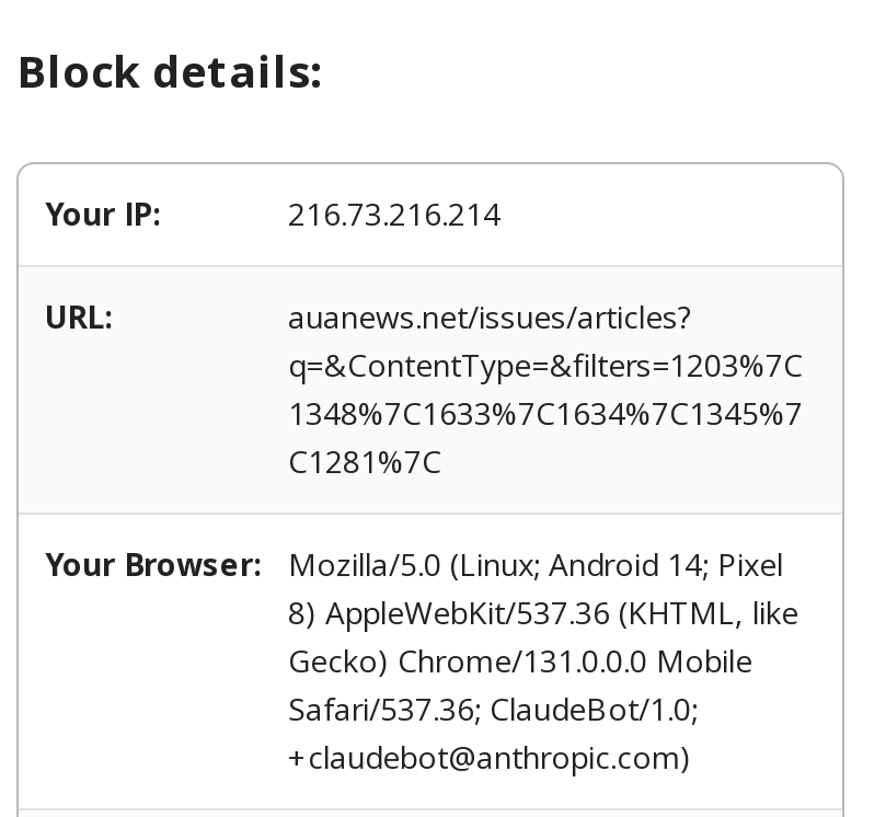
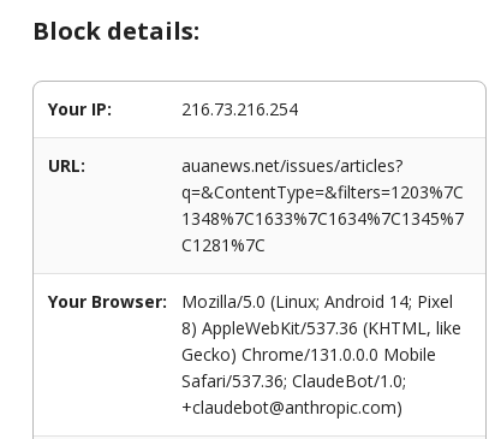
[288,193,500,234] 216.73.216.214 -> [181,97,298,120] 216.73.216.254

